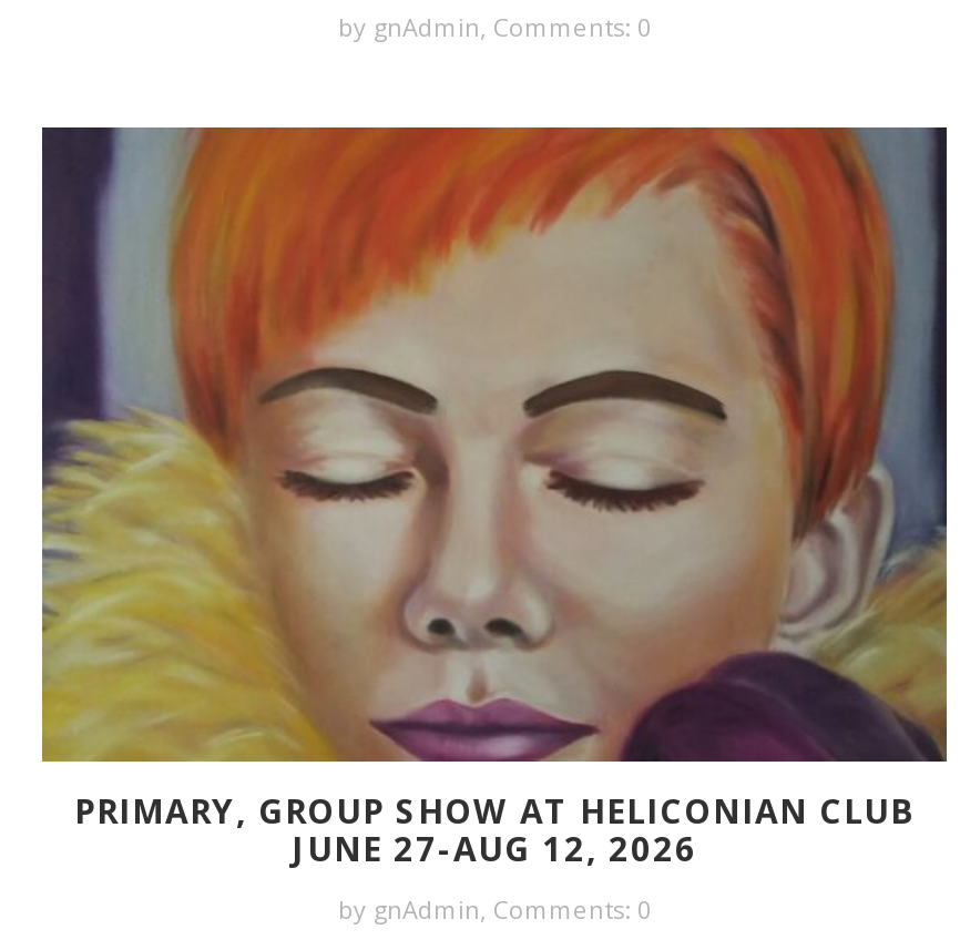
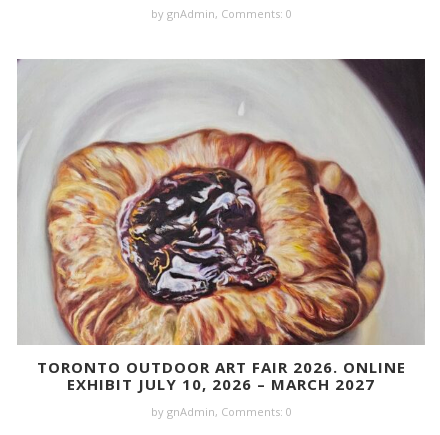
[40,125,947,871] [image] | PRIMARY, GROUP SHOW AT HELICONIAN CLUB | JUNE 27-AUG 12, 2026 -> [17,58,425,394] [image] | TORONTO OUTDOOR ART FAIR 2026. ONLINE | EXHIBIT JULY 10, 2026 – MARCH 2027

